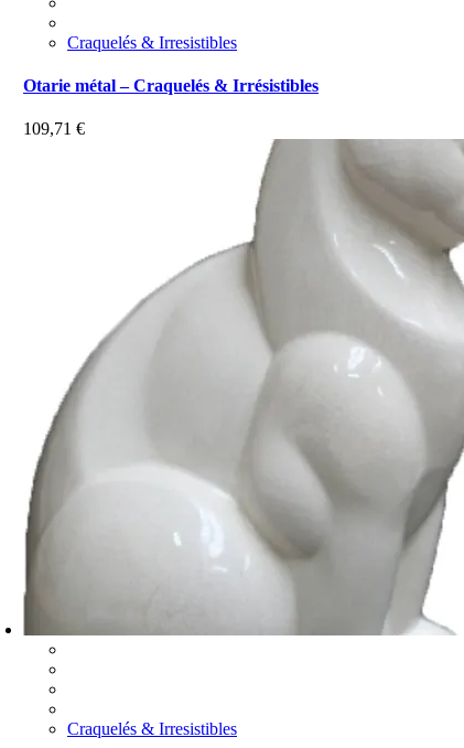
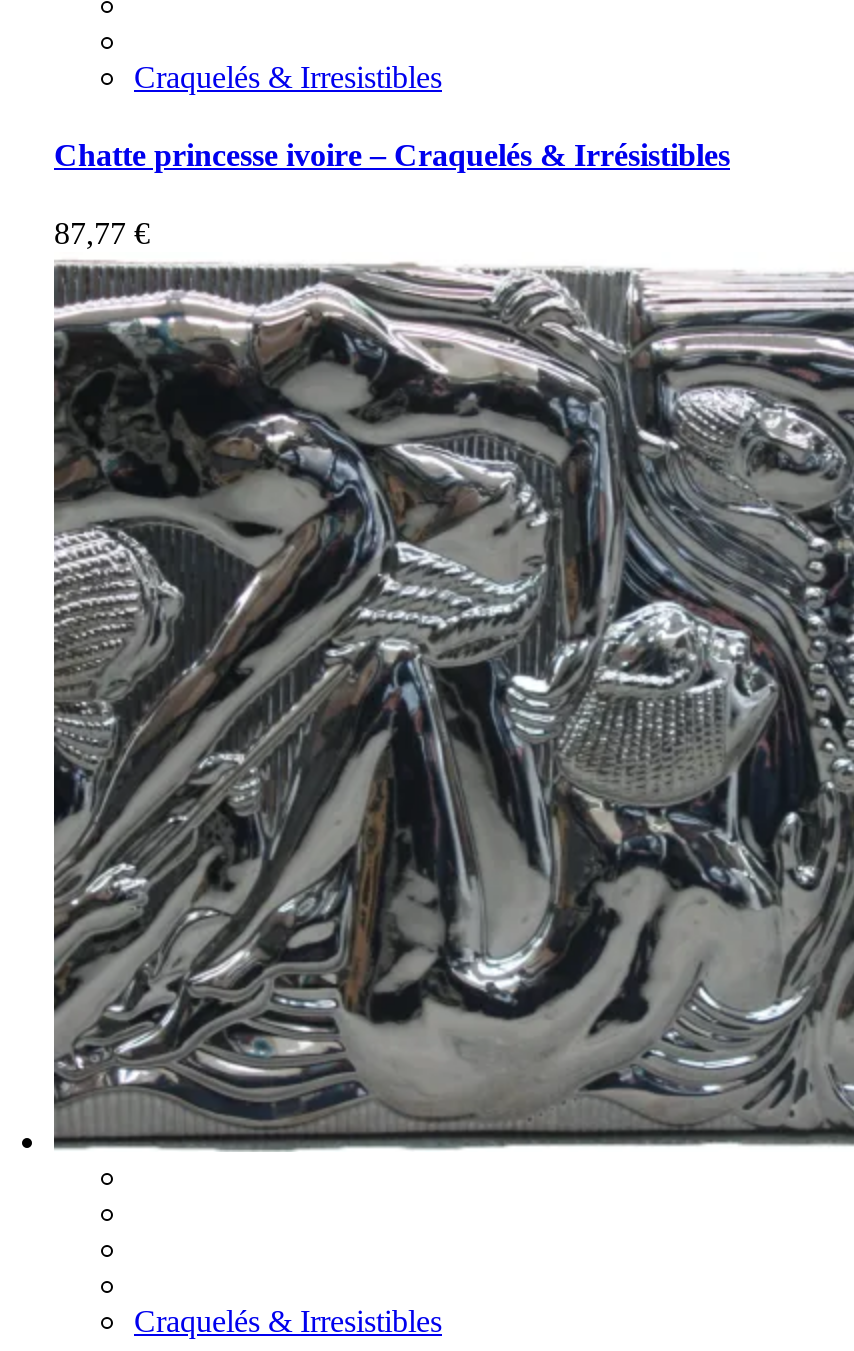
[23,76,319,95] Otarie métal – Craquelés & Irrésistibles -> [54,138,730,172] Chatte princesse ivoire – Craquelés & Irrésistibles
[23,119,85,138] 109,71 € -> [54,217,150,251] 87,77 €
[23,138,461,637] [image] -> [52,252,848,1152] [image]

